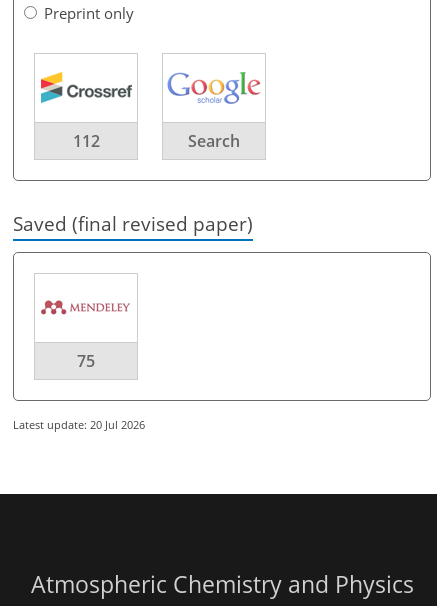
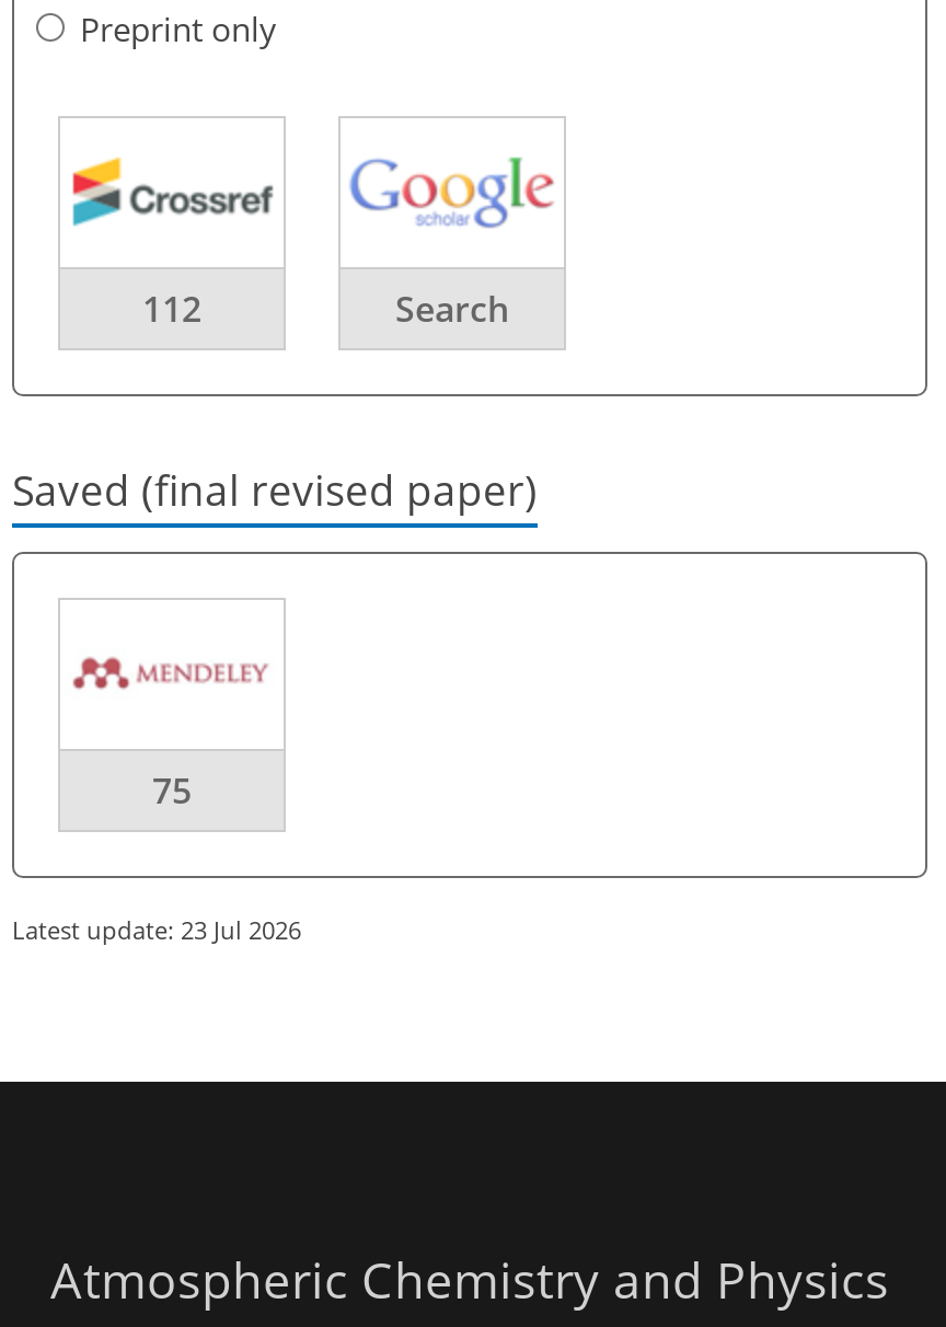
[13,417,145,432] Latest update: 20 Jul 2026 -> [12,913,301,946] Latest update: 23 Jul 2026

